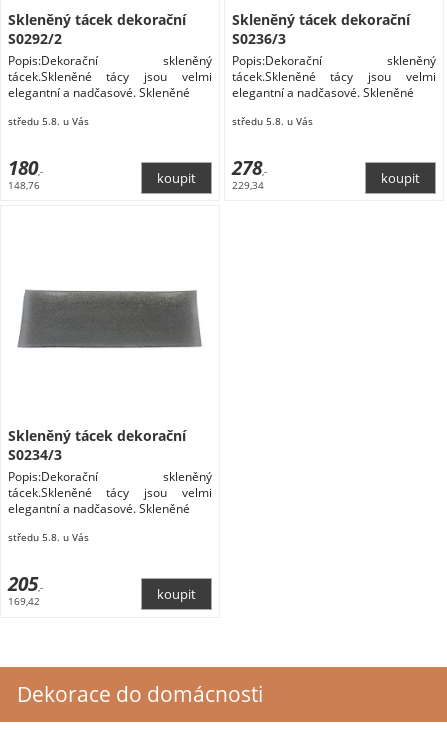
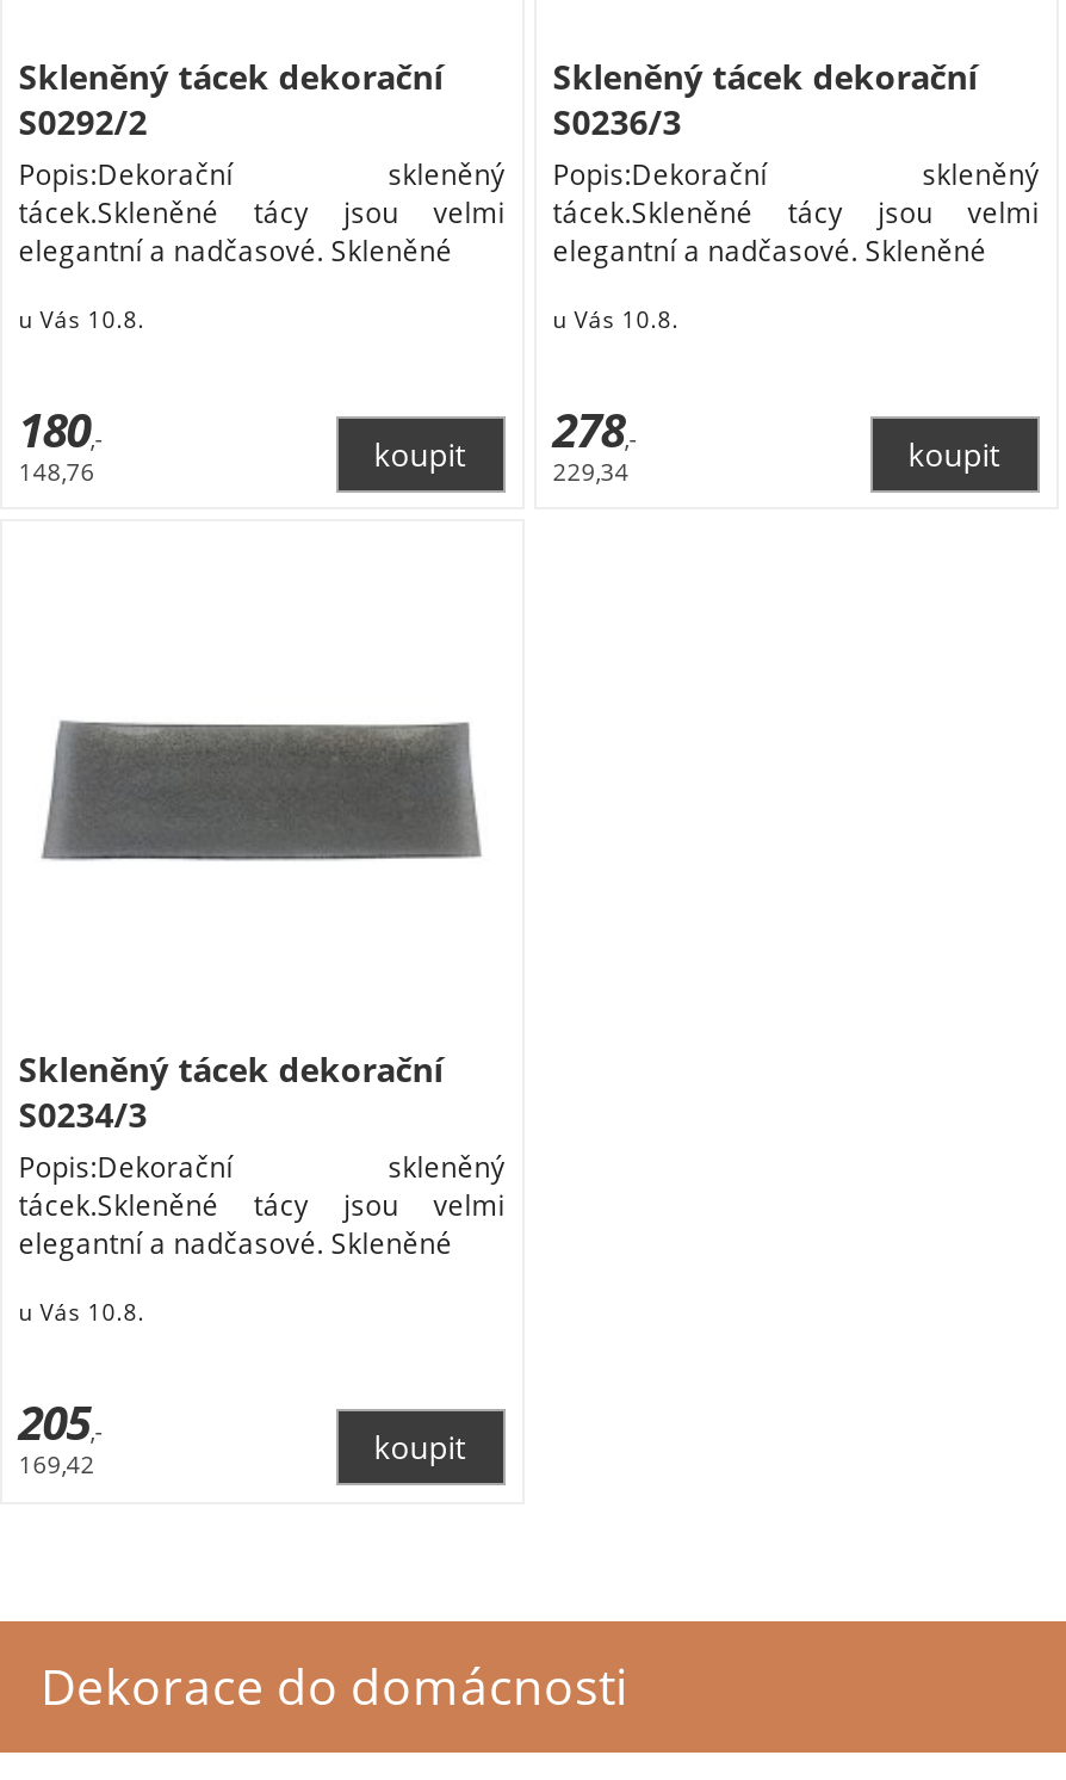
[8,114,89,127] středu 5.8. u Vás -> [18,303,145,334] u Vás 10.8.
[232,114,313,127] středu 5.8. u Vás -> [553,303,679,334] u Vás 10.8.
[8,531,89,544] středu 5.8. u Vás -> [18,1297,145,1328] u Vás 10.8.

